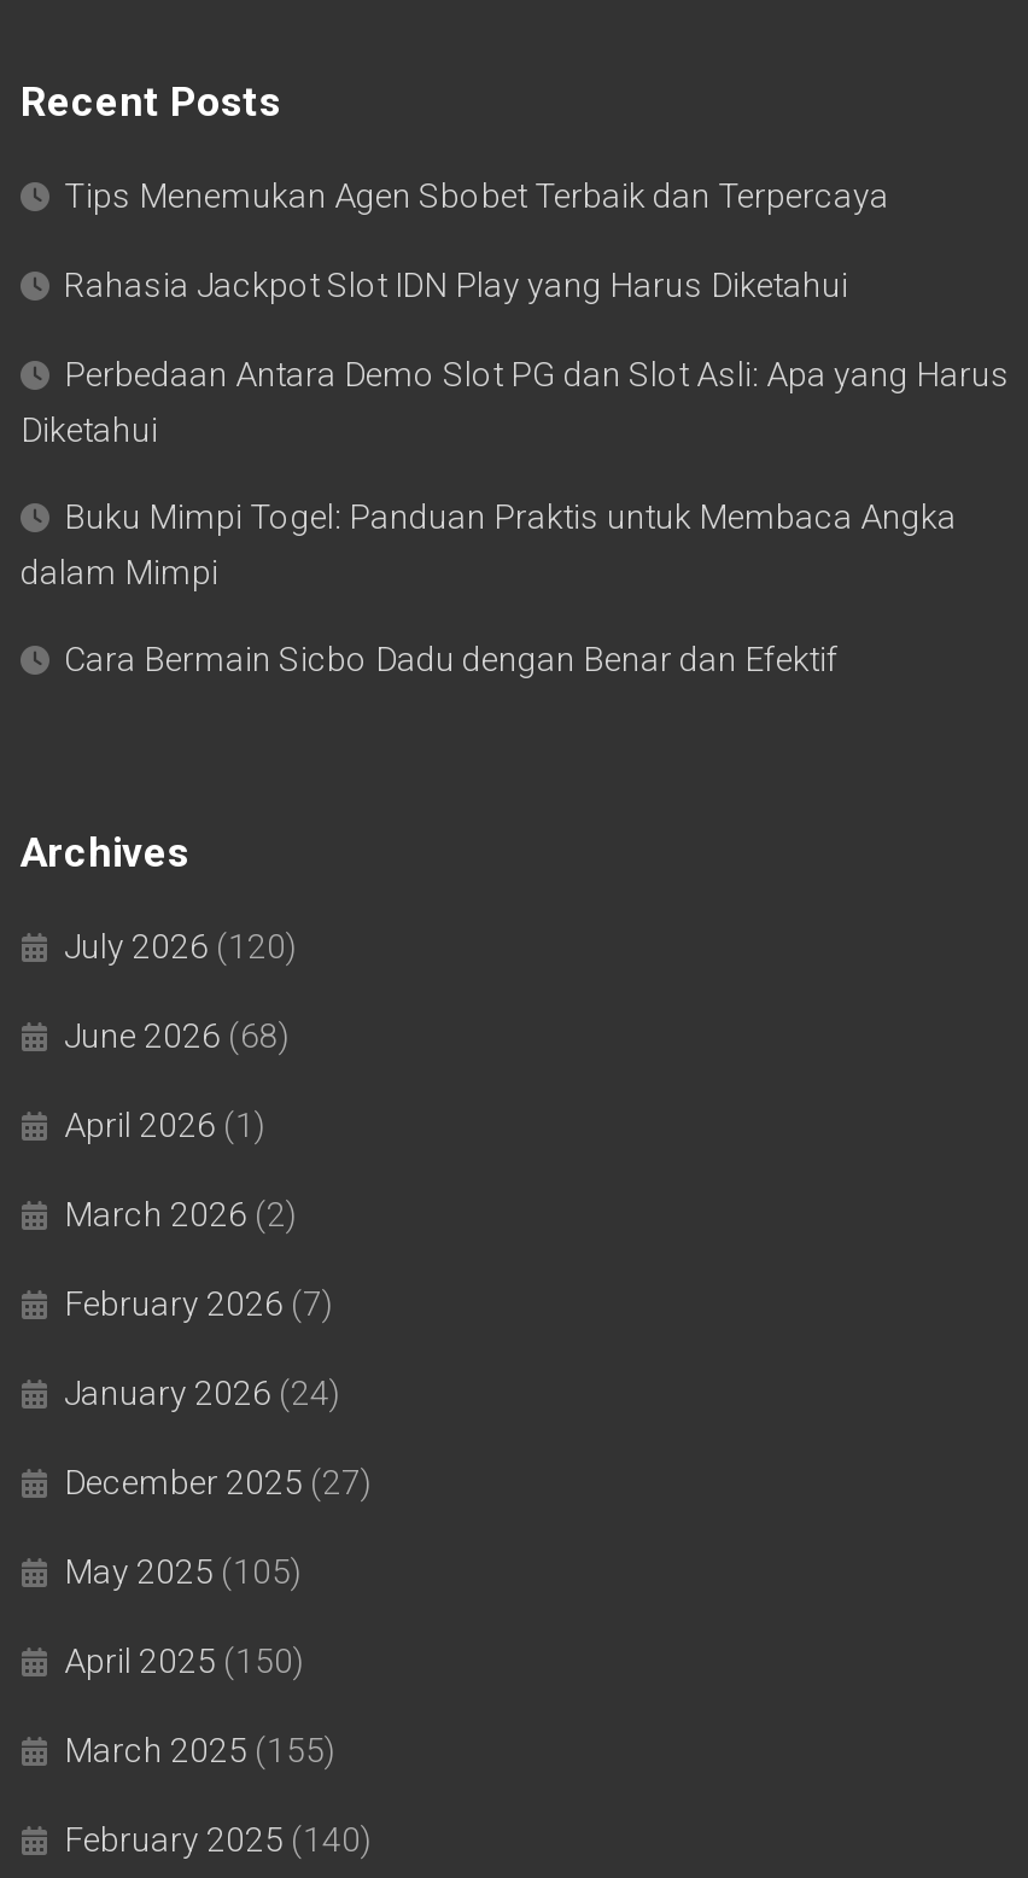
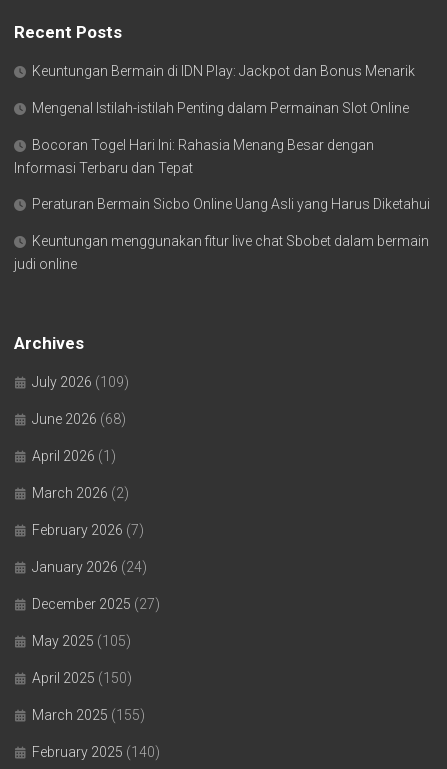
[64,176,889,215] Tips Menemukan Agen Sbobet Terbaik dan Terpercaya -> [32,63,415,79] Keuntungan Bermain di IDN Play: Jackpot dan Bonus Menarik
[64,266,848,304] Rahasia Jackpot Slot IDN Play yang Harus Diketahui -> [32,100,409,116] Mengenal Istilah-istilah Penting dalam Permainan Slot Online
[21,355,1010,449] Perbedaan Antara Demo Slot PG dan Slot Asli: Apa yang Harus | Diketahui -> [14,137,374,176] Bocoran Togel Hari Ini: Rahasia Menang Besar dengan | Informasi Terbaru dan Tepat
[21,497,957,591] Buku Mimpi Togel: Panduan Praktis untuk Membaca Angka | dalam Mimpi -> [32,196,430,212] Peraturan Bermain Sicbo Online Uang Asli yang Harus Diketahui
[64,640,839,678] Cara Bermain Sicbo Dadu dengan Benar dan Efektif -> [14,233,429,272] Keuntungan menggunakan fitur live chat Sbobet dalam bermain | judi online
[64,927,298,966] July 2026 (120) -> [32,374,129,390] July 2026 (109)

